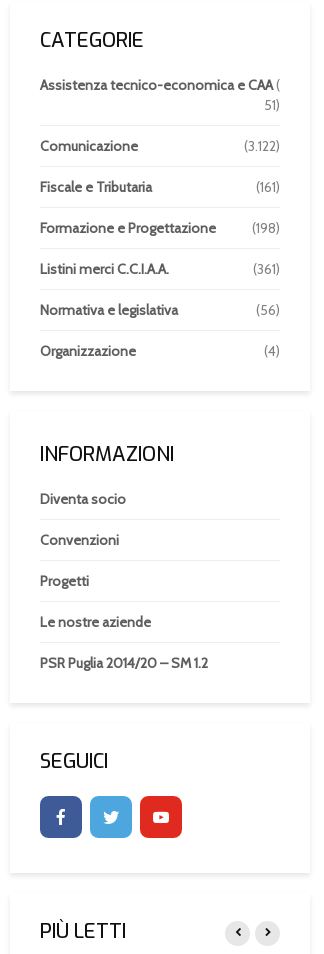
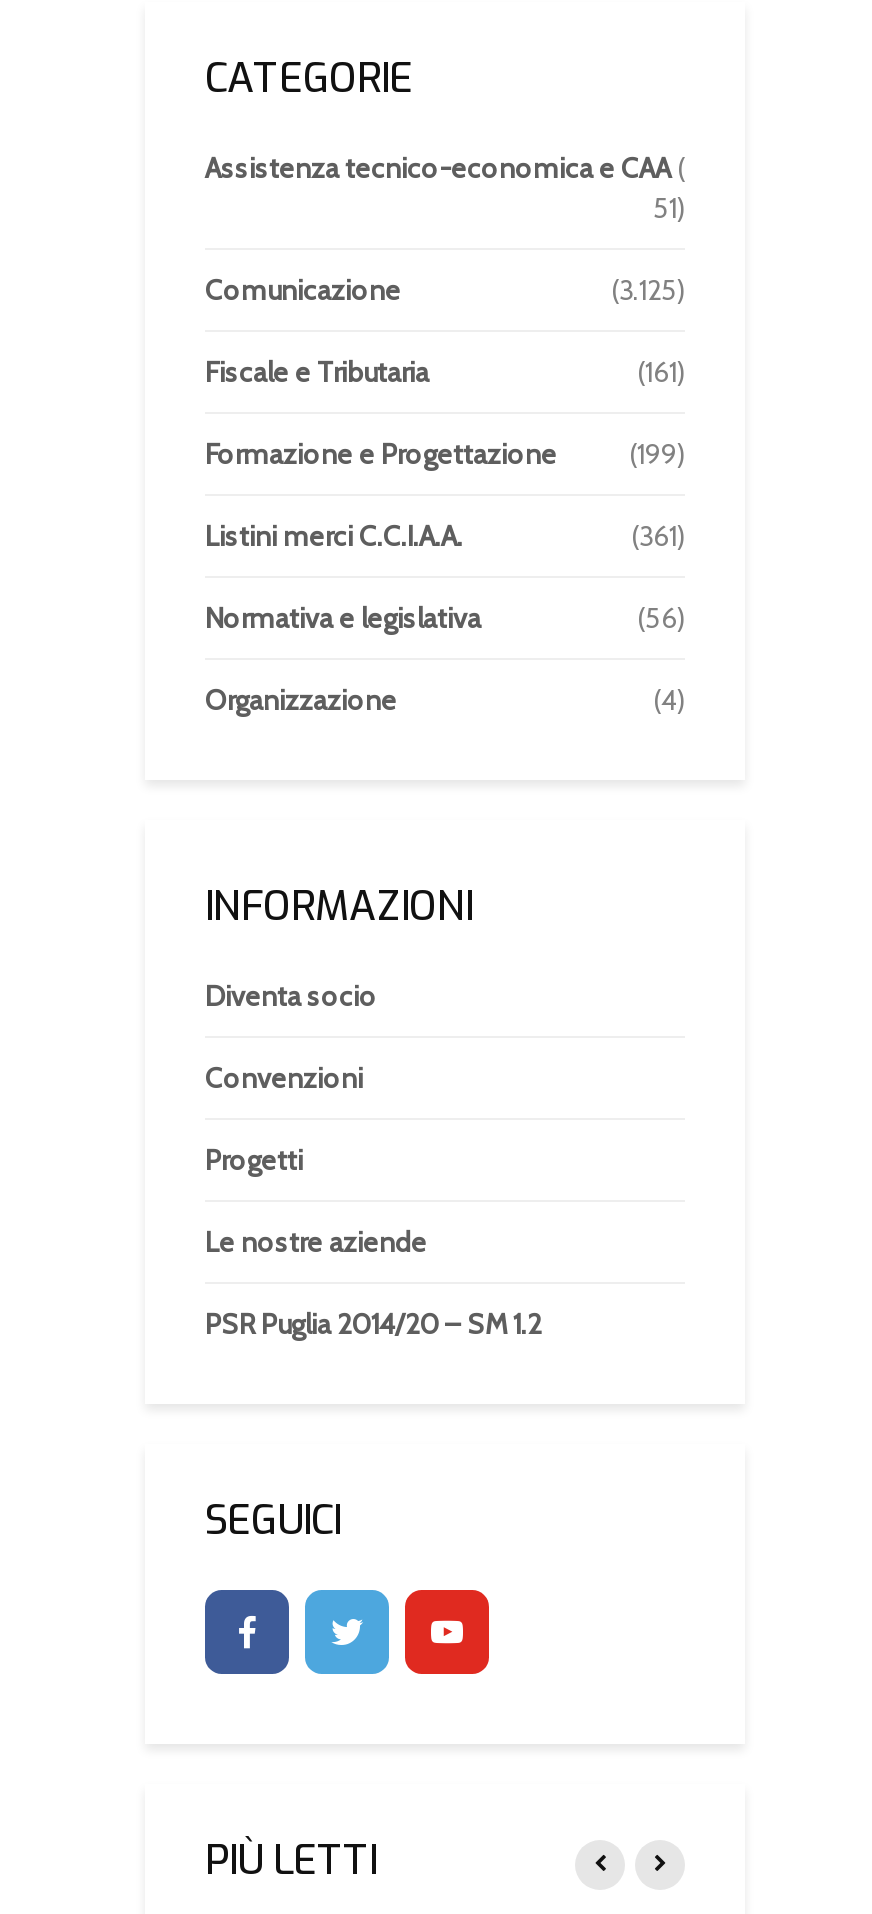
[244,137,280,155] (3.122) -> [611,272,685,308] (3.125)
[40,219,280,237] Formazione e Progettazione (198) -> [205,436,685,472] Formazione e Progettazione (199)

